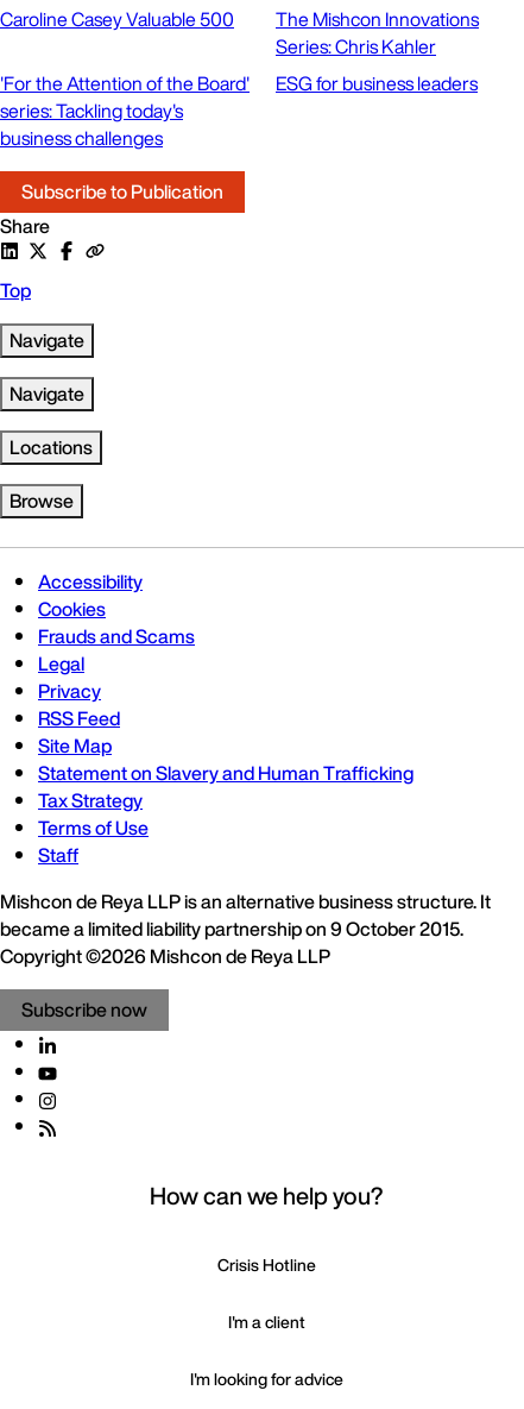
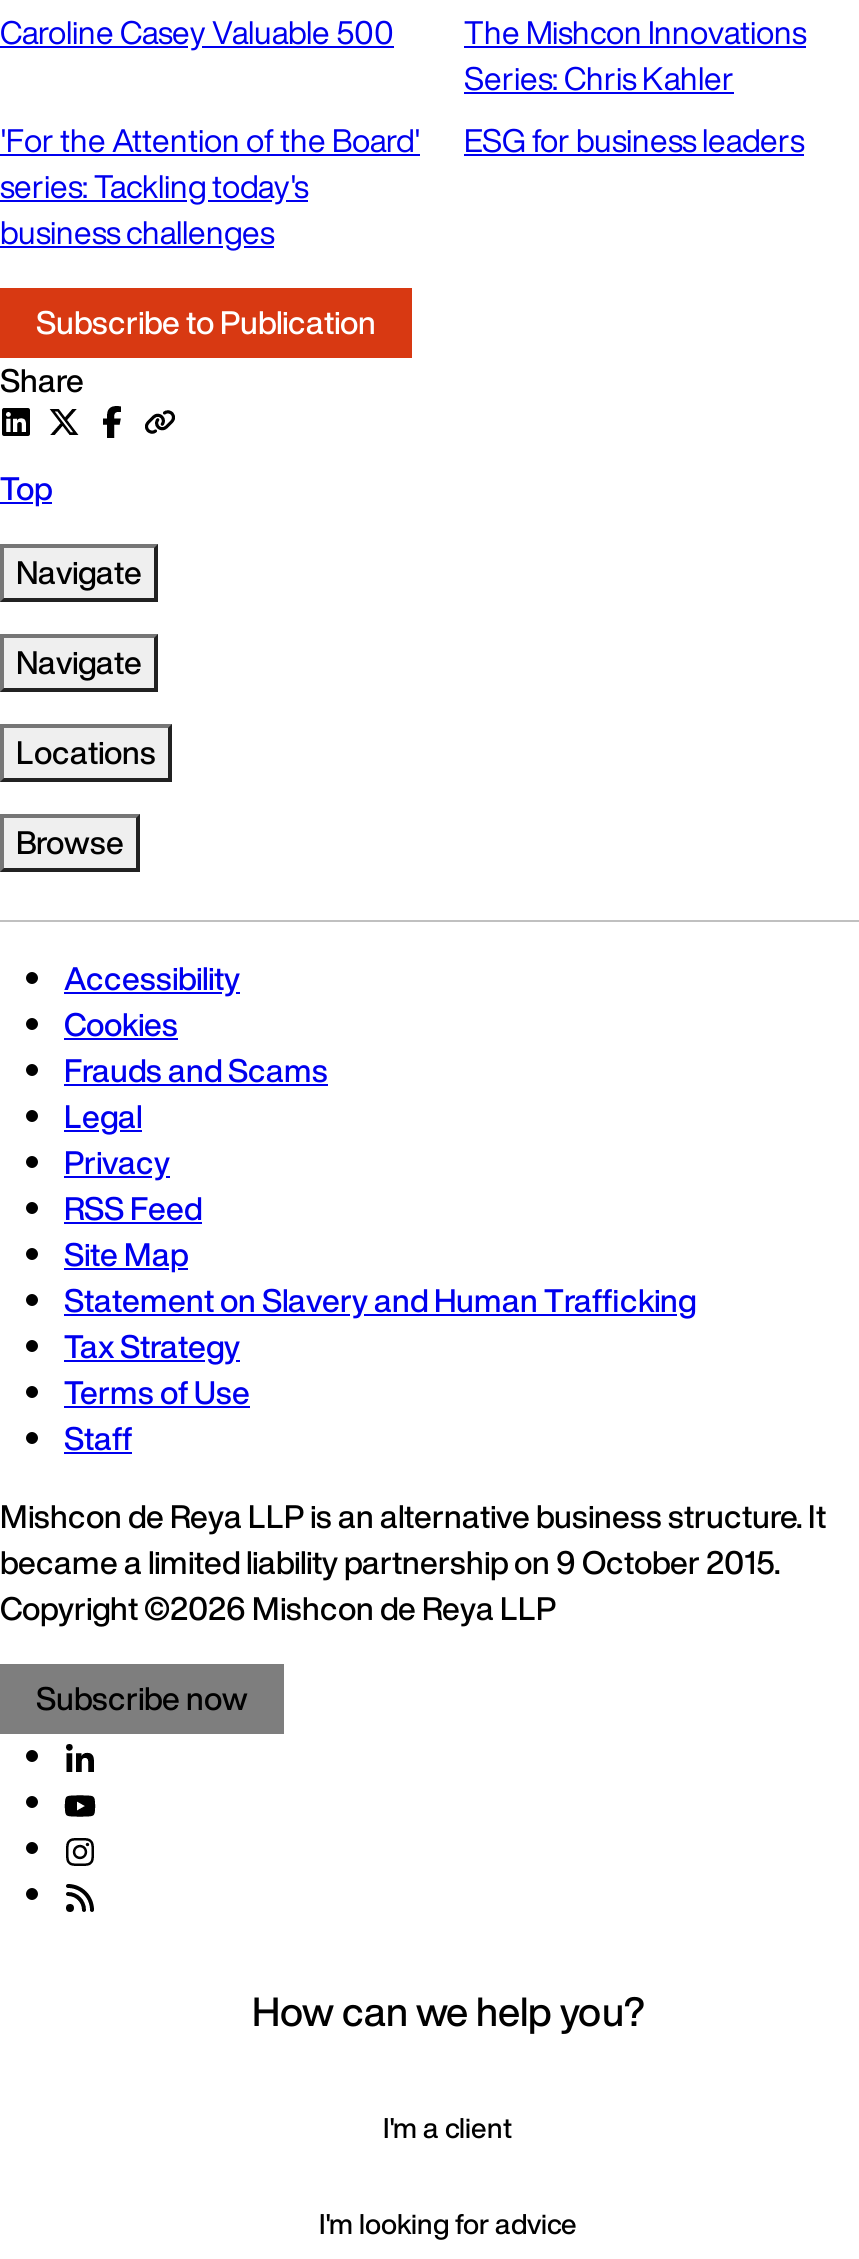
[217,1252,315,1277] Crisis Hotline -> none

